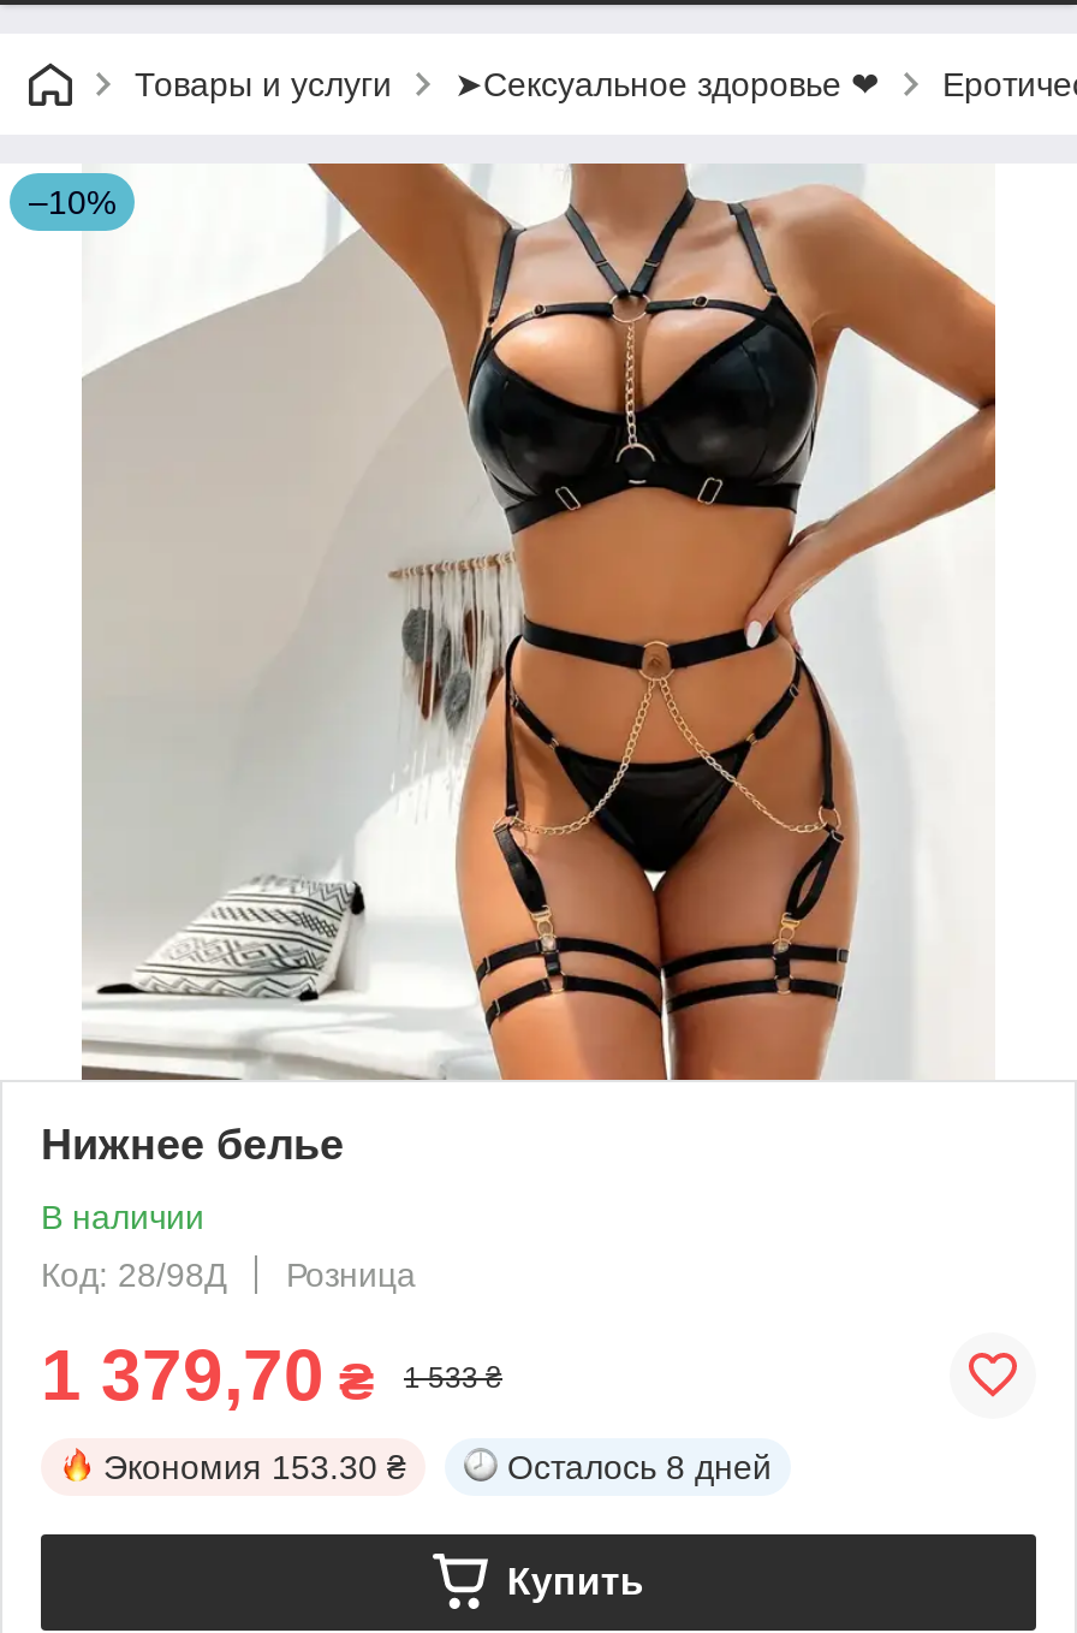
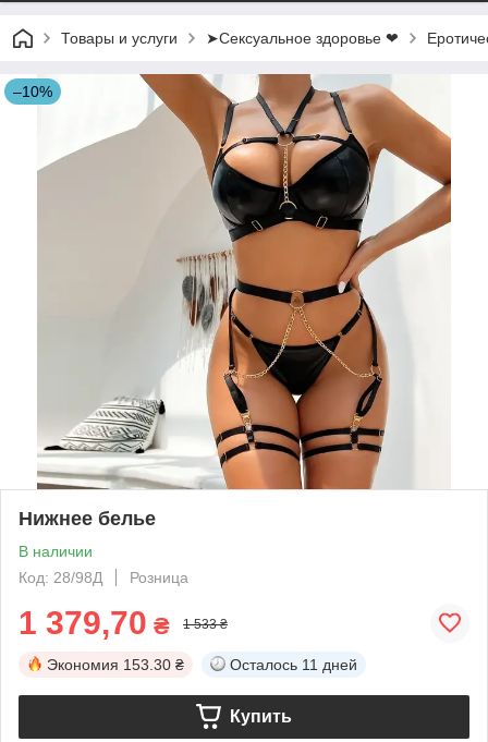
[507,1447,772,1486] Осталось 8 дней -> [230,656,357,673] Осталось 11 дней

